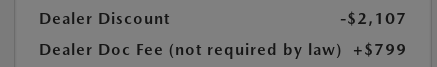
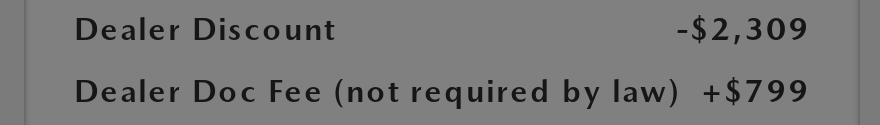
[340,9,407,28] -$2,107 -> [676,10,810,48] -$2,309

